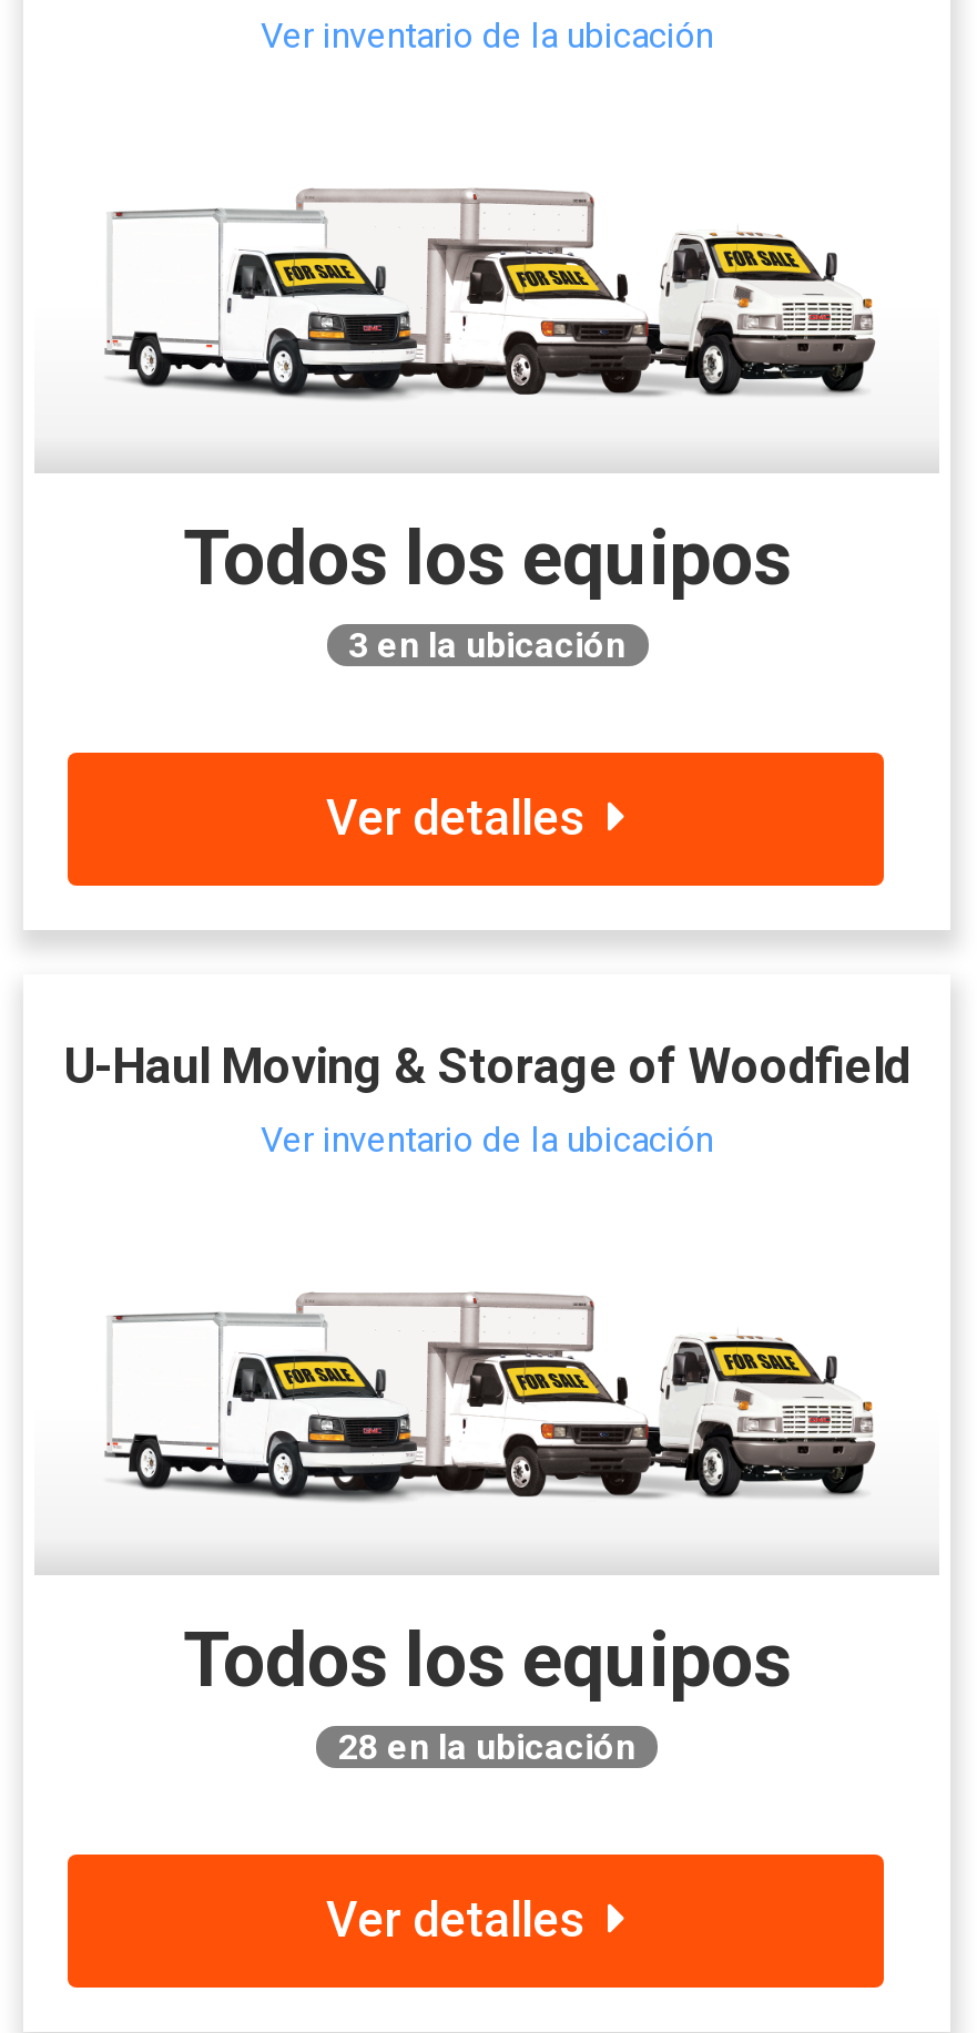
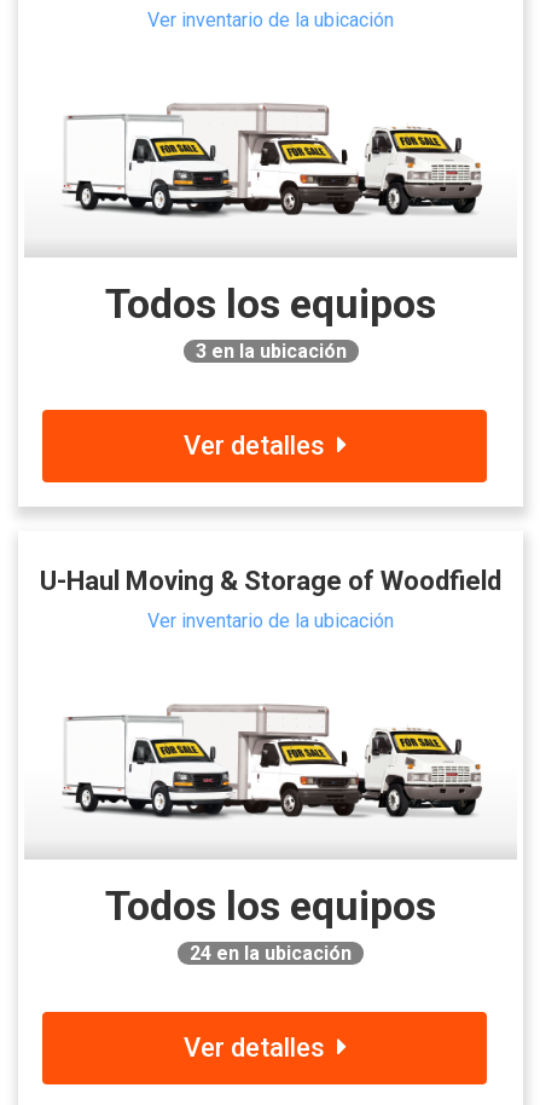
[338,1727,635,1769] 28en la ubicación -> [190,942,352,965] 24en la ubicación

